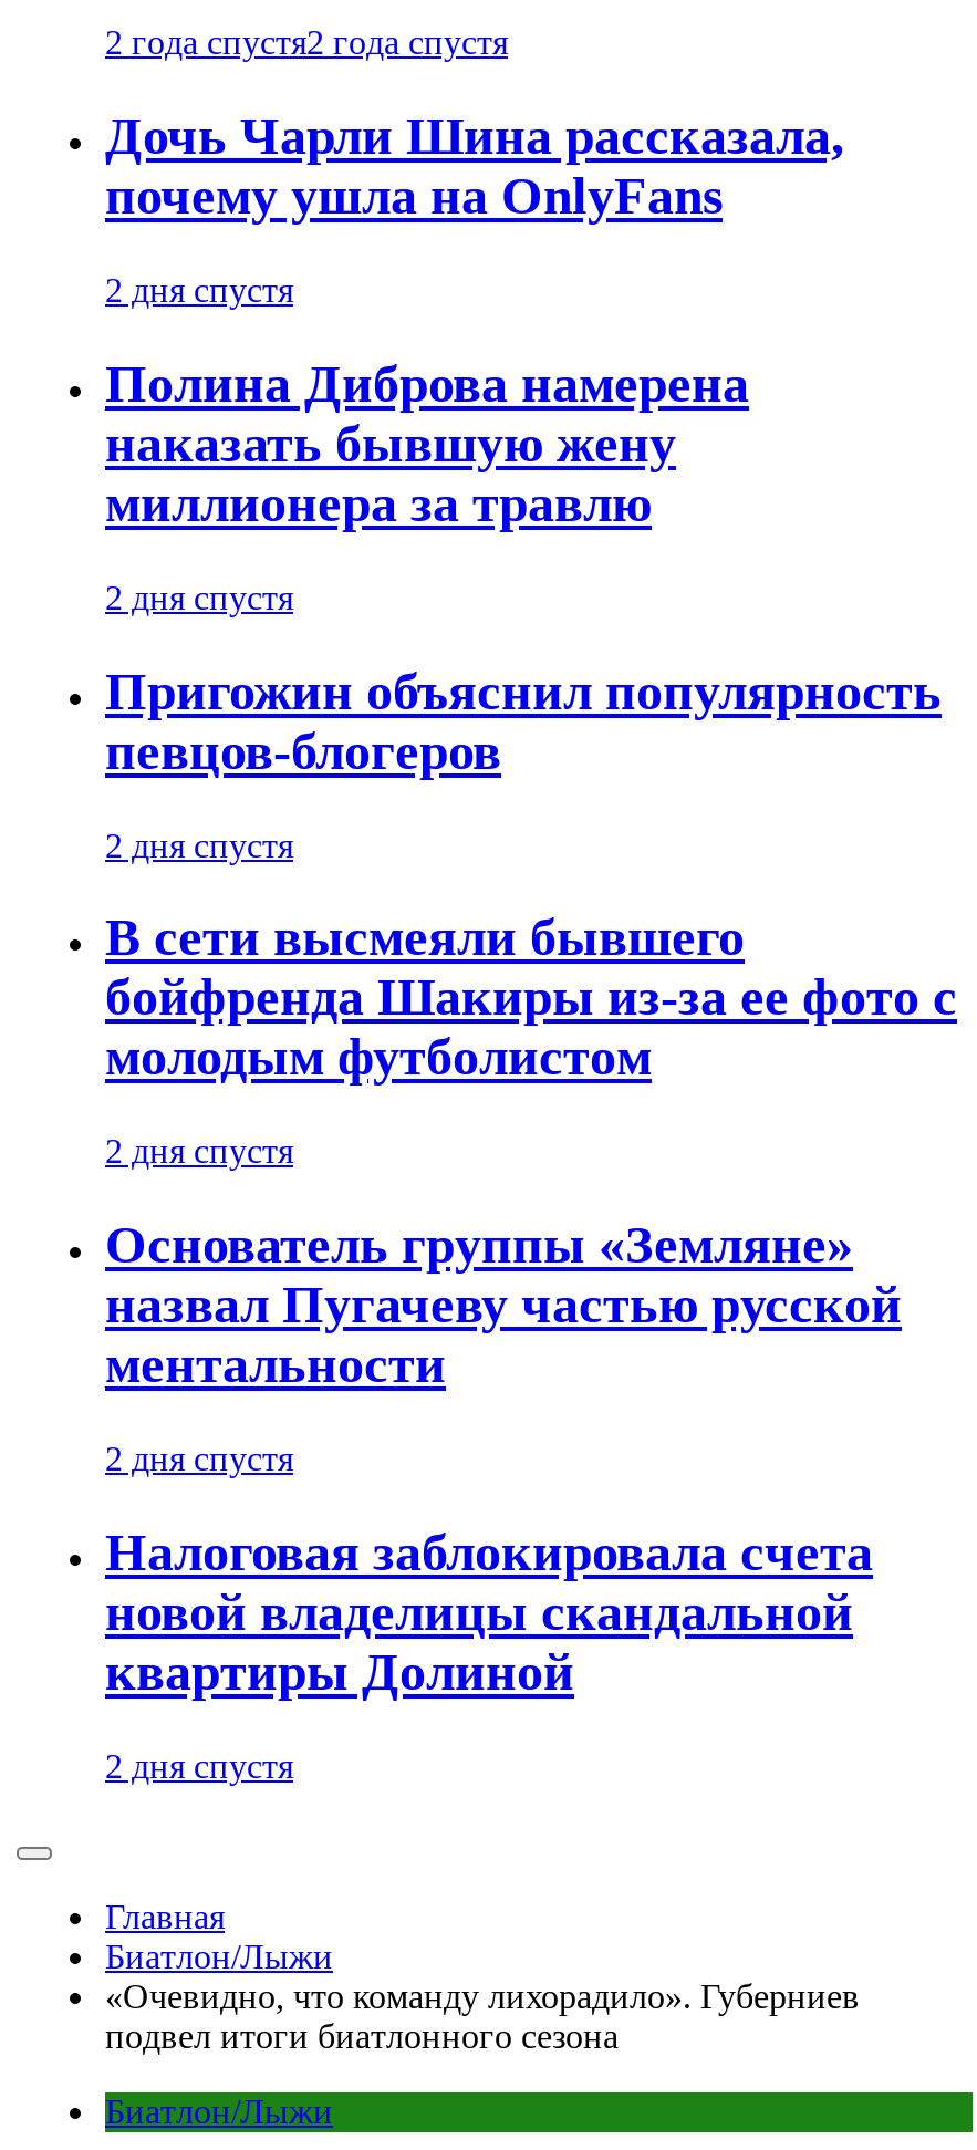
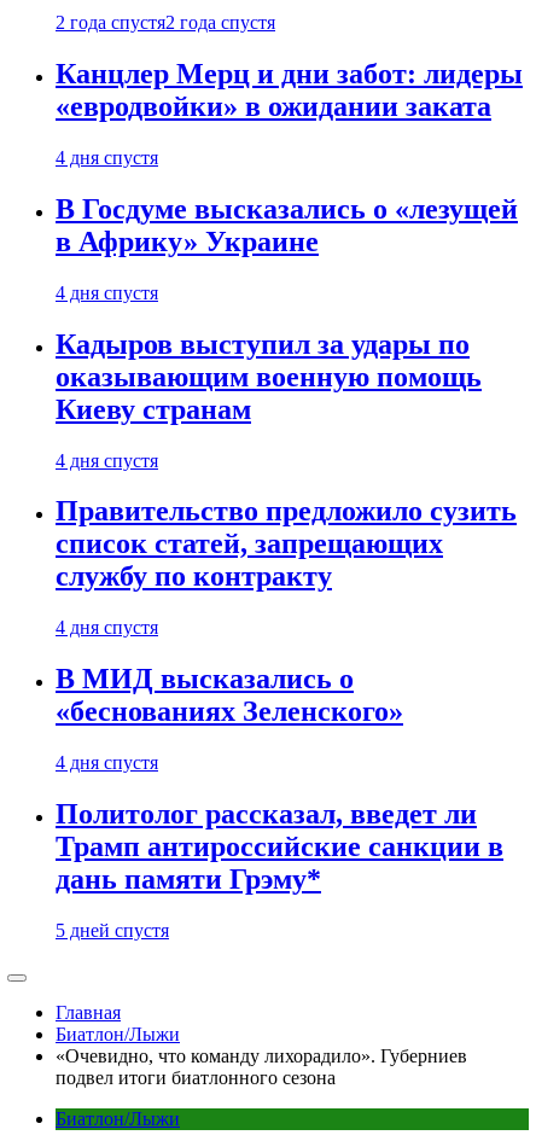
[105,107,844,225] Дочь Чарли Шина рассказала, | почему ушла на OnlyFans -> [56,58,523,122] Канцлер Мерц и дни забот: лидеры | «евродвойки» в ожидании заката
[105,271,293,309] 2 дня спустя -> [56,147,158,168] 4 дня спустя
[105,355,749,532] Полина Диброва намерена | наказать бывшую жену | миллионера за травлю -> [56,193,518,257] В Госдуме высказались о «лезущей | в Африку» Украине
[105,578,293,616] 2 дня спустя -> [56,282,158,303] 4 дня спустя
[105,662,942,779] Пригожин объяснил популярность | певцов-блогеров -> [56,328,482,425] Кадыров выступил за удары по | оказывающим военную помощь | Киеву странам
[105,826,293,863] 2 дня спустя -> [56,450,158,470] 4 дня спустя
[105,910,957,1087] В сети высмеяли бывшего | бойфренда Шакиры из-за ее фото с | молодым футболистом -> [56,496,517,592] Правительство предложило сузить | список статей, запрещающих | службу по контракту
[105,1133,293,1170] 2 дня спустя -> [56,617,158,638] 4 дня спустя
[105,1217,902,1394] Основатель группы «Земляне» | назвал Пугачеву частью русской | ментальности -> [56,663,403,727] В МИД высказались о | «беснованиях Зеленского»
[105,1440,293,1478] 2 дня спустя -> [56,752,158,773] 4 дня спустя
[105,1524,873,1701] Налоговая заблокировала счета | новой владелицы скандальной | квартиры Долиной -> [56,798,503,895] Политолог рассказал, введет ли | Трамп антироссийские санкции в | дань памяти Грэму*
[105,1747,293,1785] 2 дня спустя -> [56,920,169,941] 5 дней спустя

